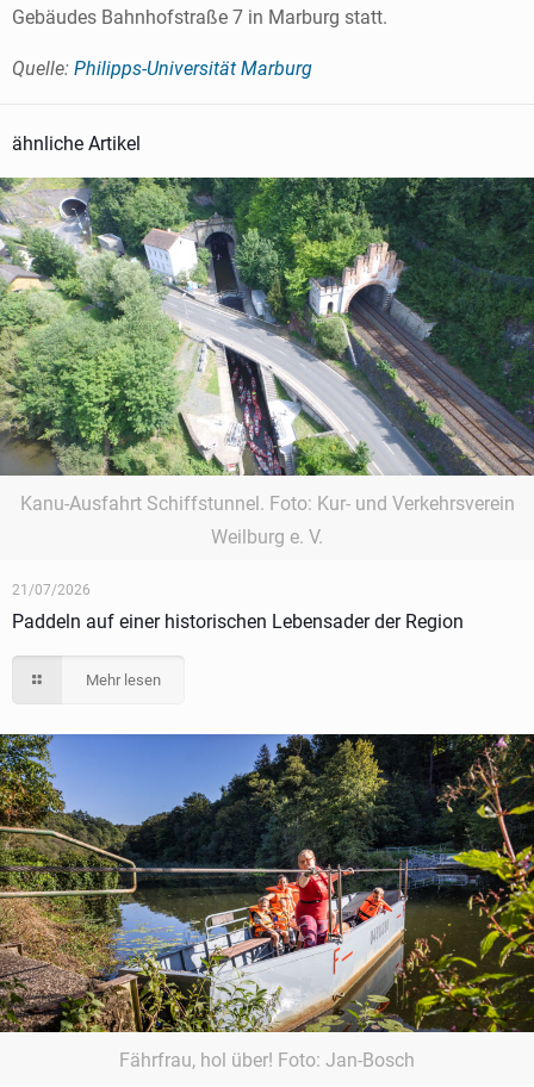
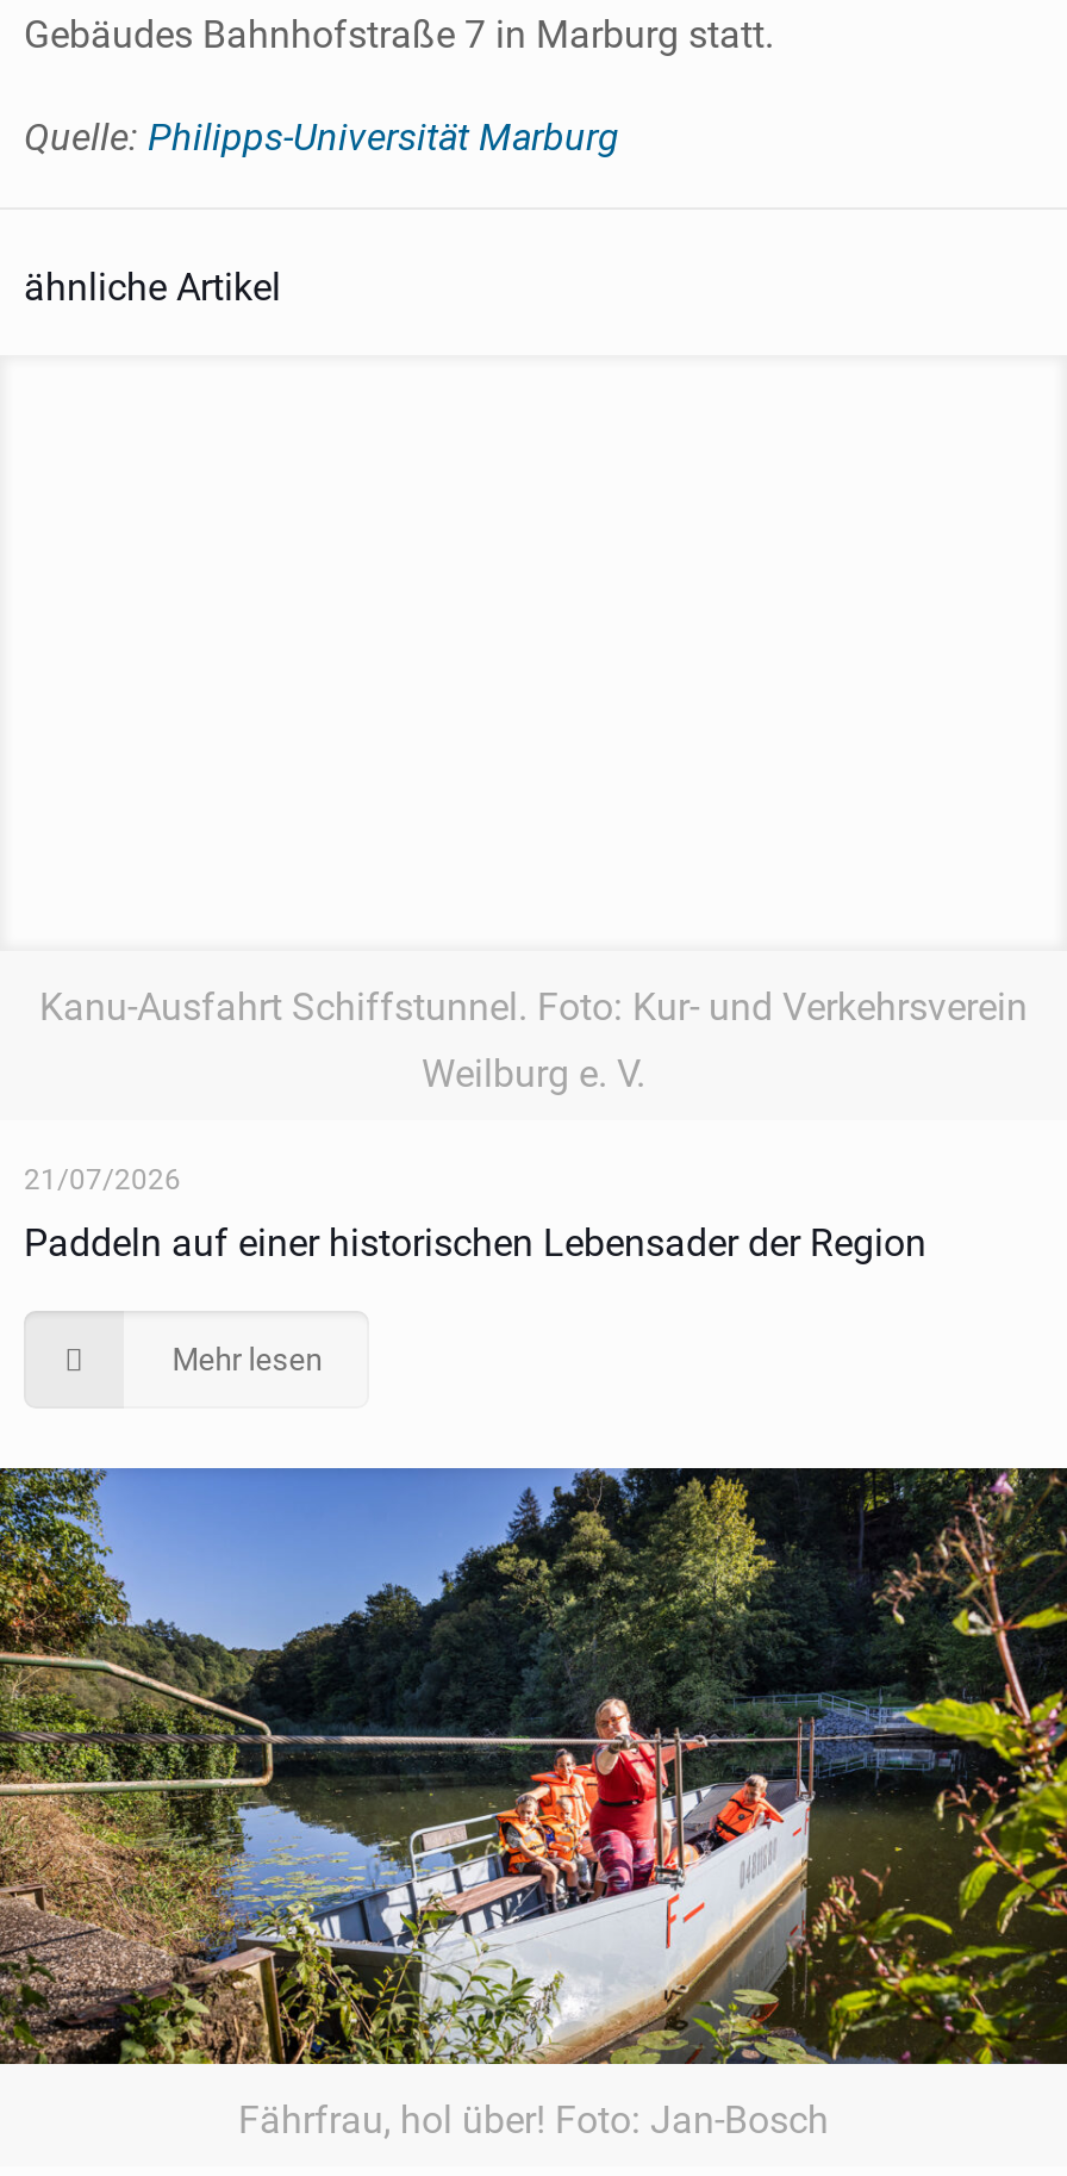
[4,176,530,477] [image] -> none

